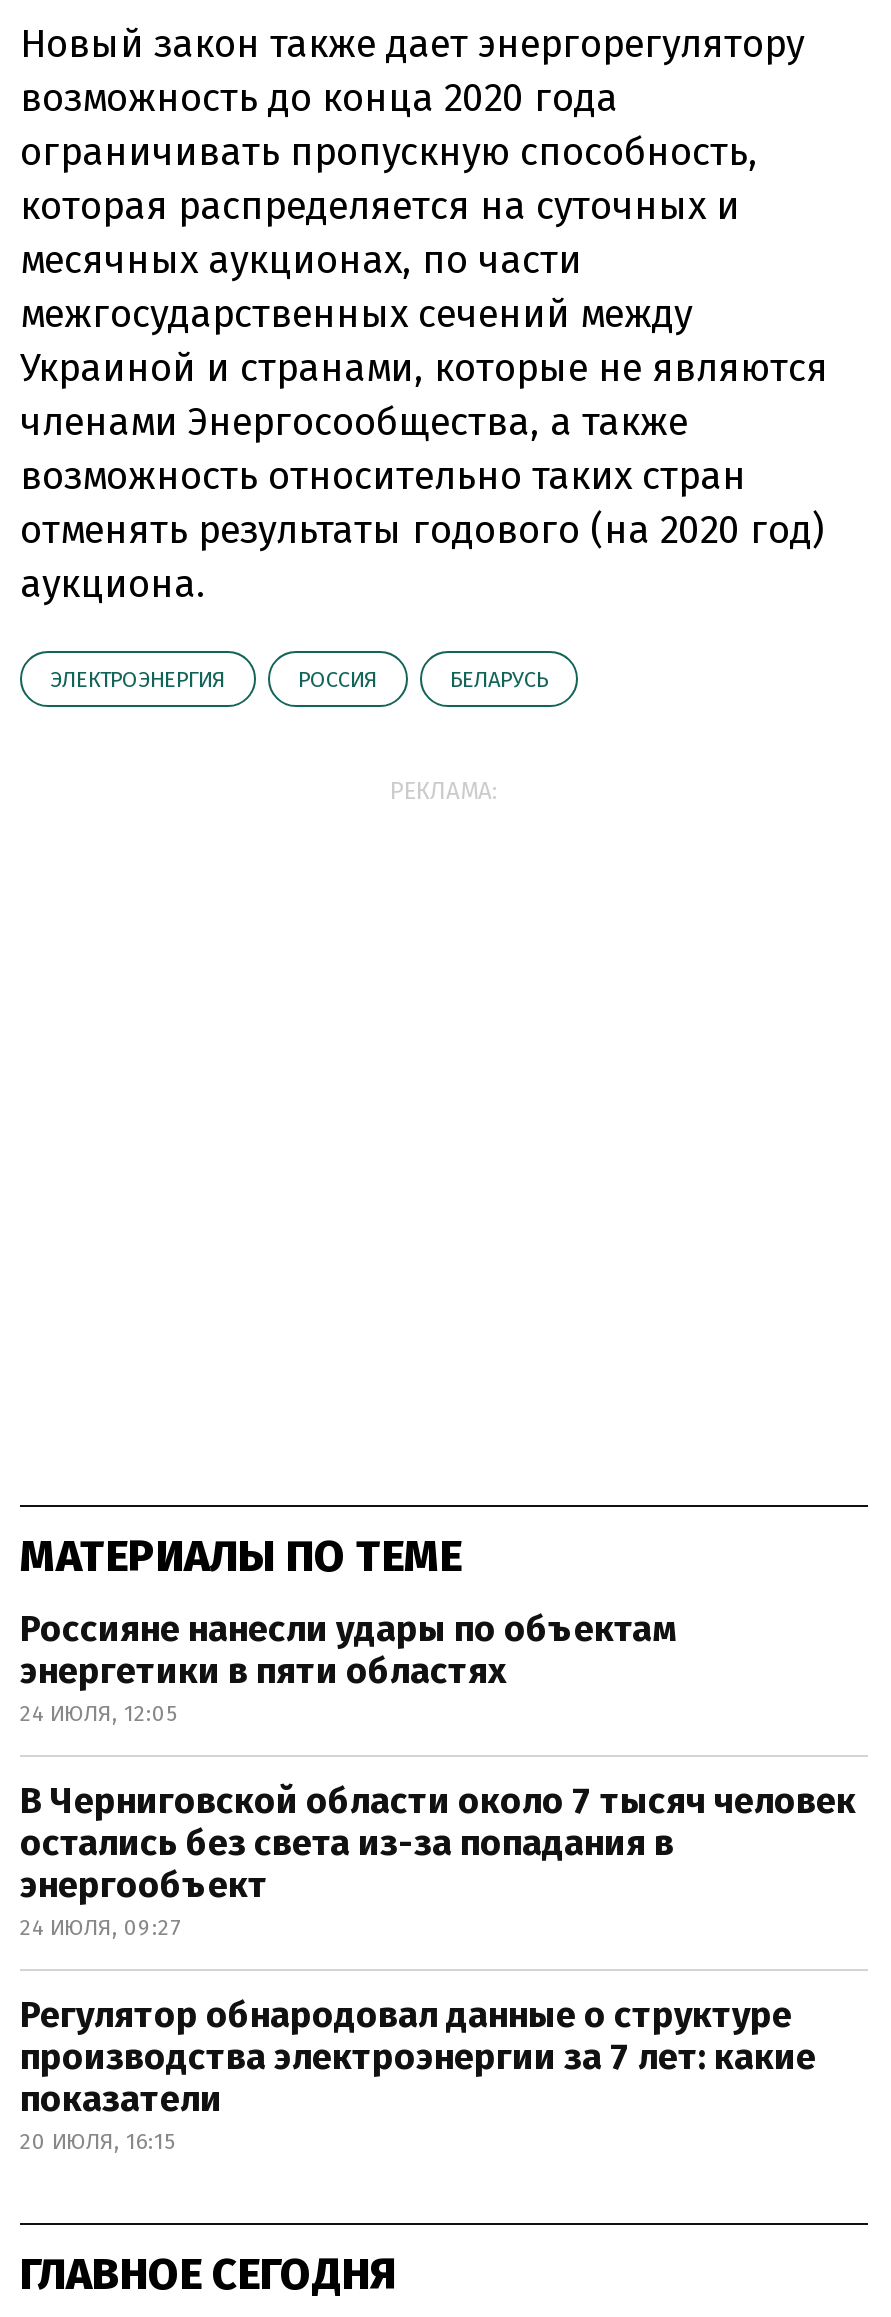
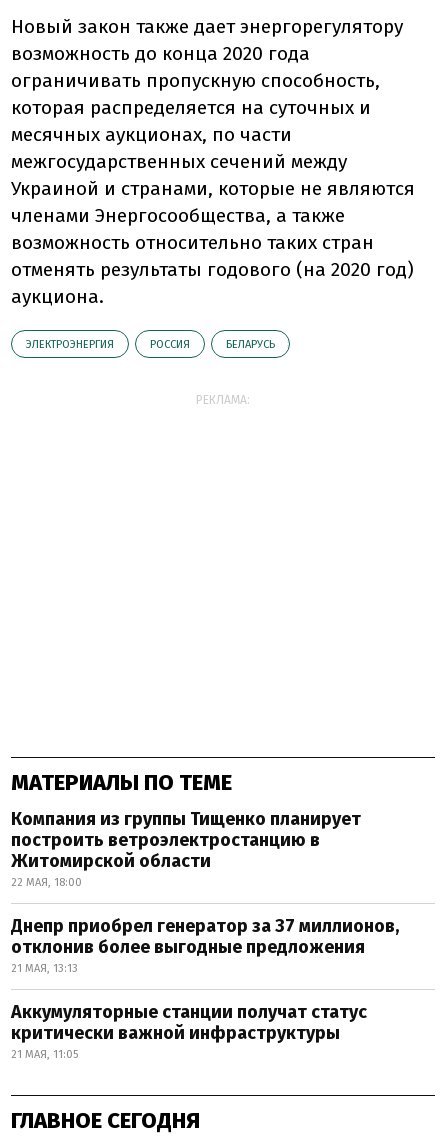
[20,1608,676,1728] Россияне нанесли удары по объектам | энергетики в пяти областях | 24 ИЮЛЯ, 12:05 -> [11,808,361,889] Компания из группы Тищенко планирует | построить ветроэлектростанцию в | Житомирской области | 22 МАЯ, 18:00
[20,1780,856,1942] В Черниговской области около 7 тысяч человек | остались без света из-за попадания в | энергообъект | 24 ИЮЛЯ, 09:27 -> [11,915,399,975] Днепр приобрел генератор за 37 миллионов, | отклонив более выгодные предложения | 21 МАЯ, 13:13
[20,1994,816,2156] Регулятор обнародовал данные о структуре | производства электроэнергии за 7 лет: какие | показатели | 20 ИЮЛЯ, 16:15 -> [11,1001,367,1061] Аккумуляторные станции получат статус | критически важной инфраструктуры | 21 МАЯ, 11:05

